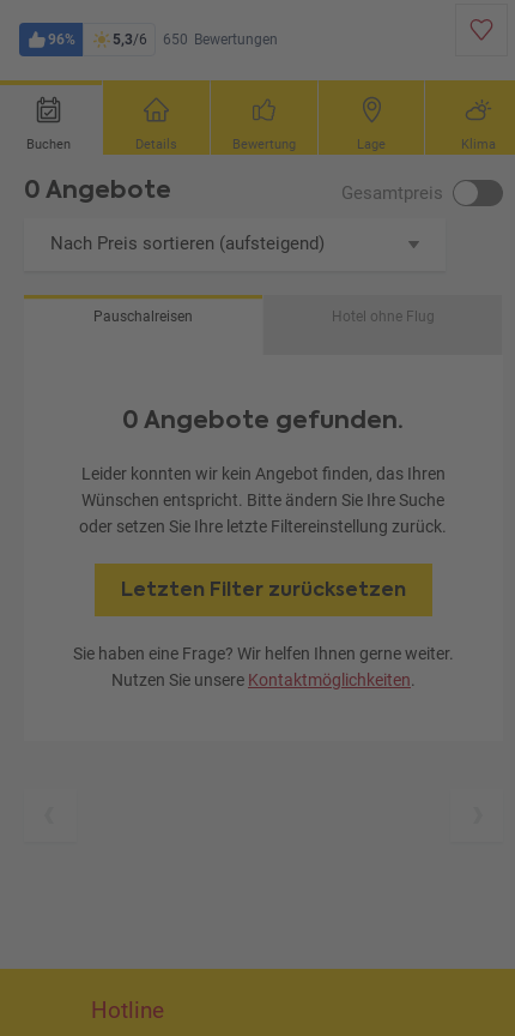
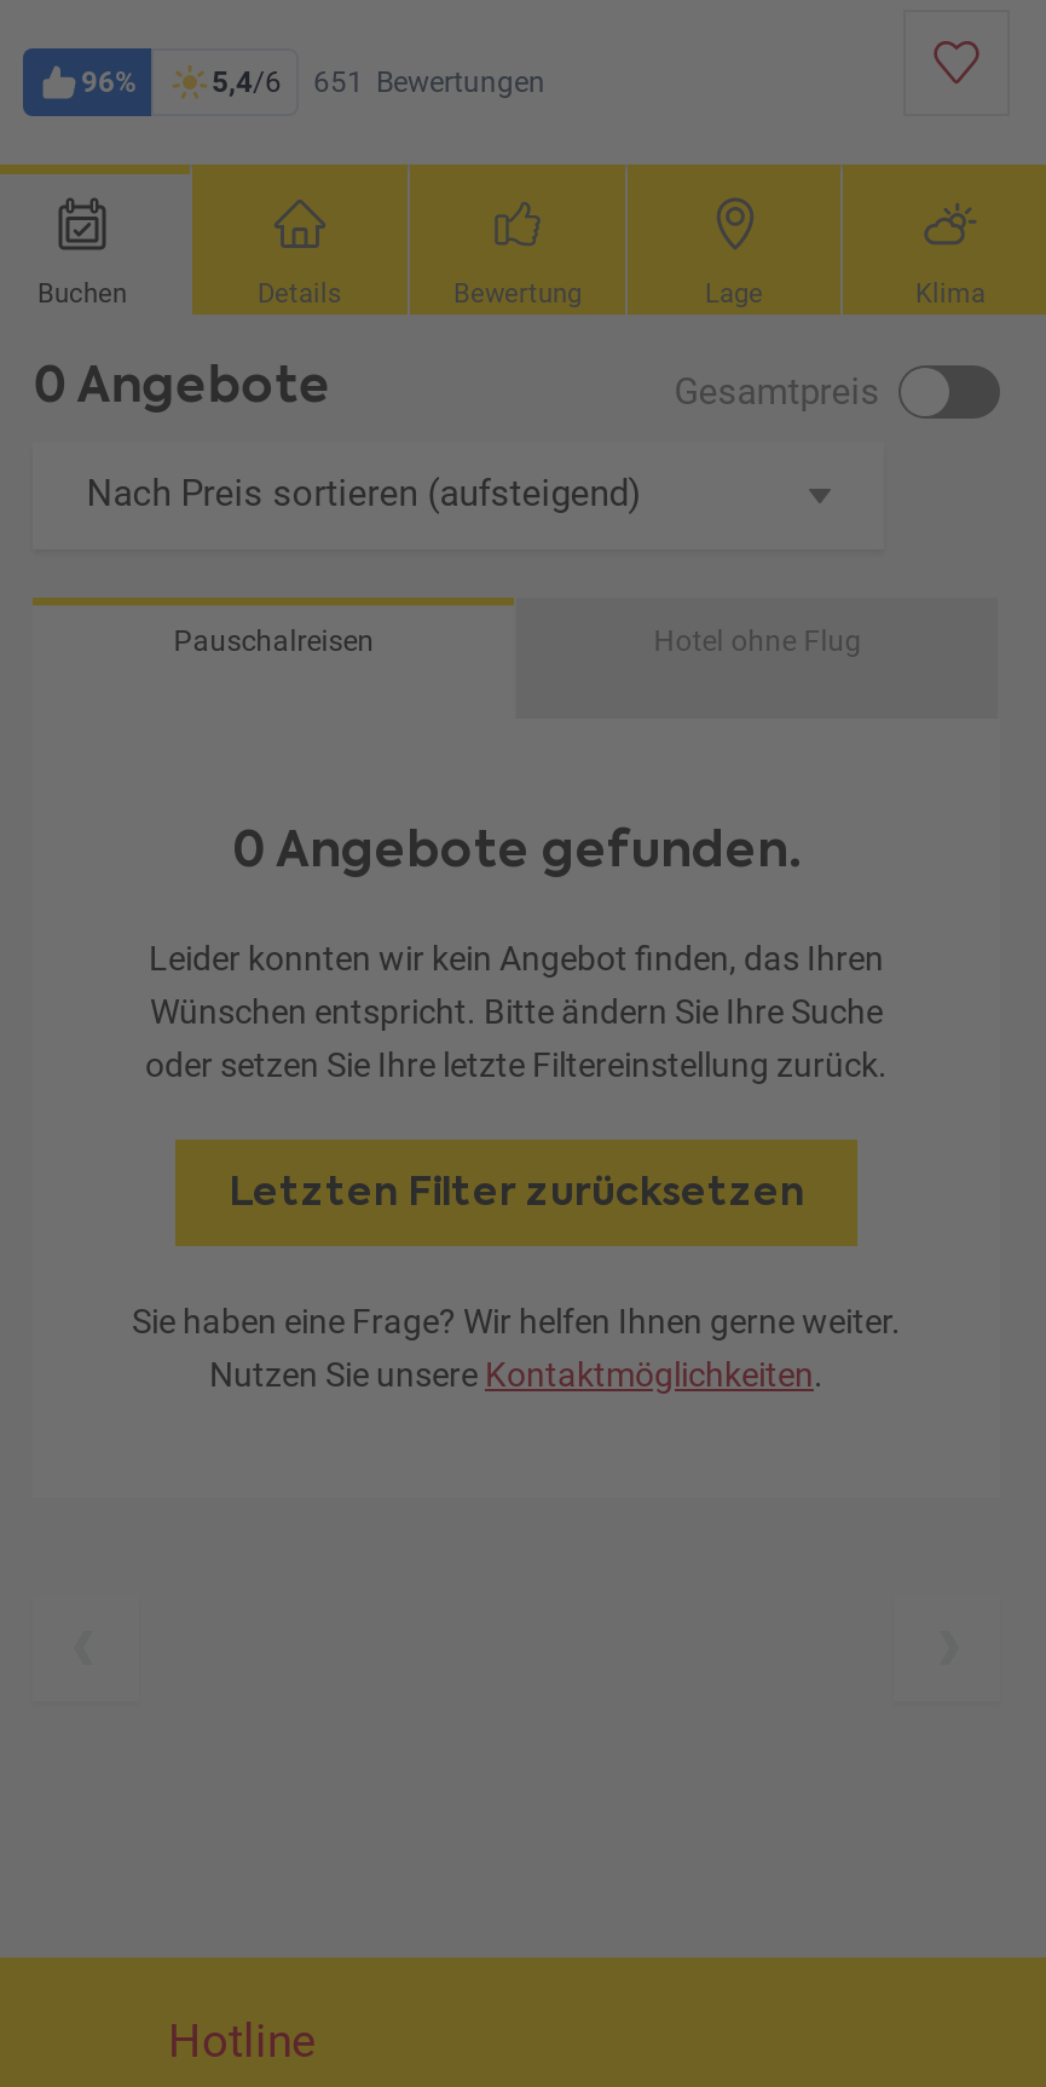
[113,31,147,48] 5,3/6 -> [212,65,282,99] 5,4/6
[163,31,278,48] 650 Bewertungen -> [313,65,545,99] 651 Bewertungen

